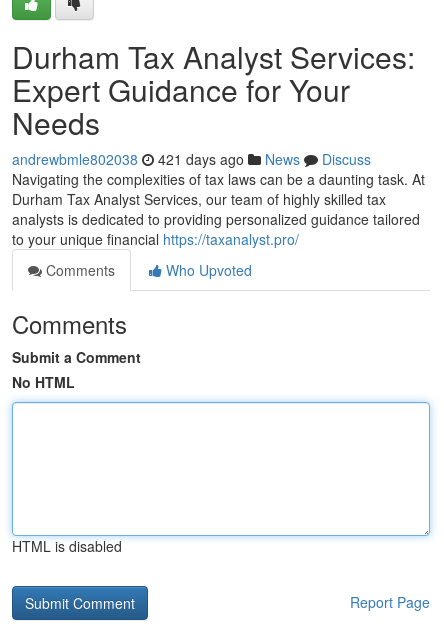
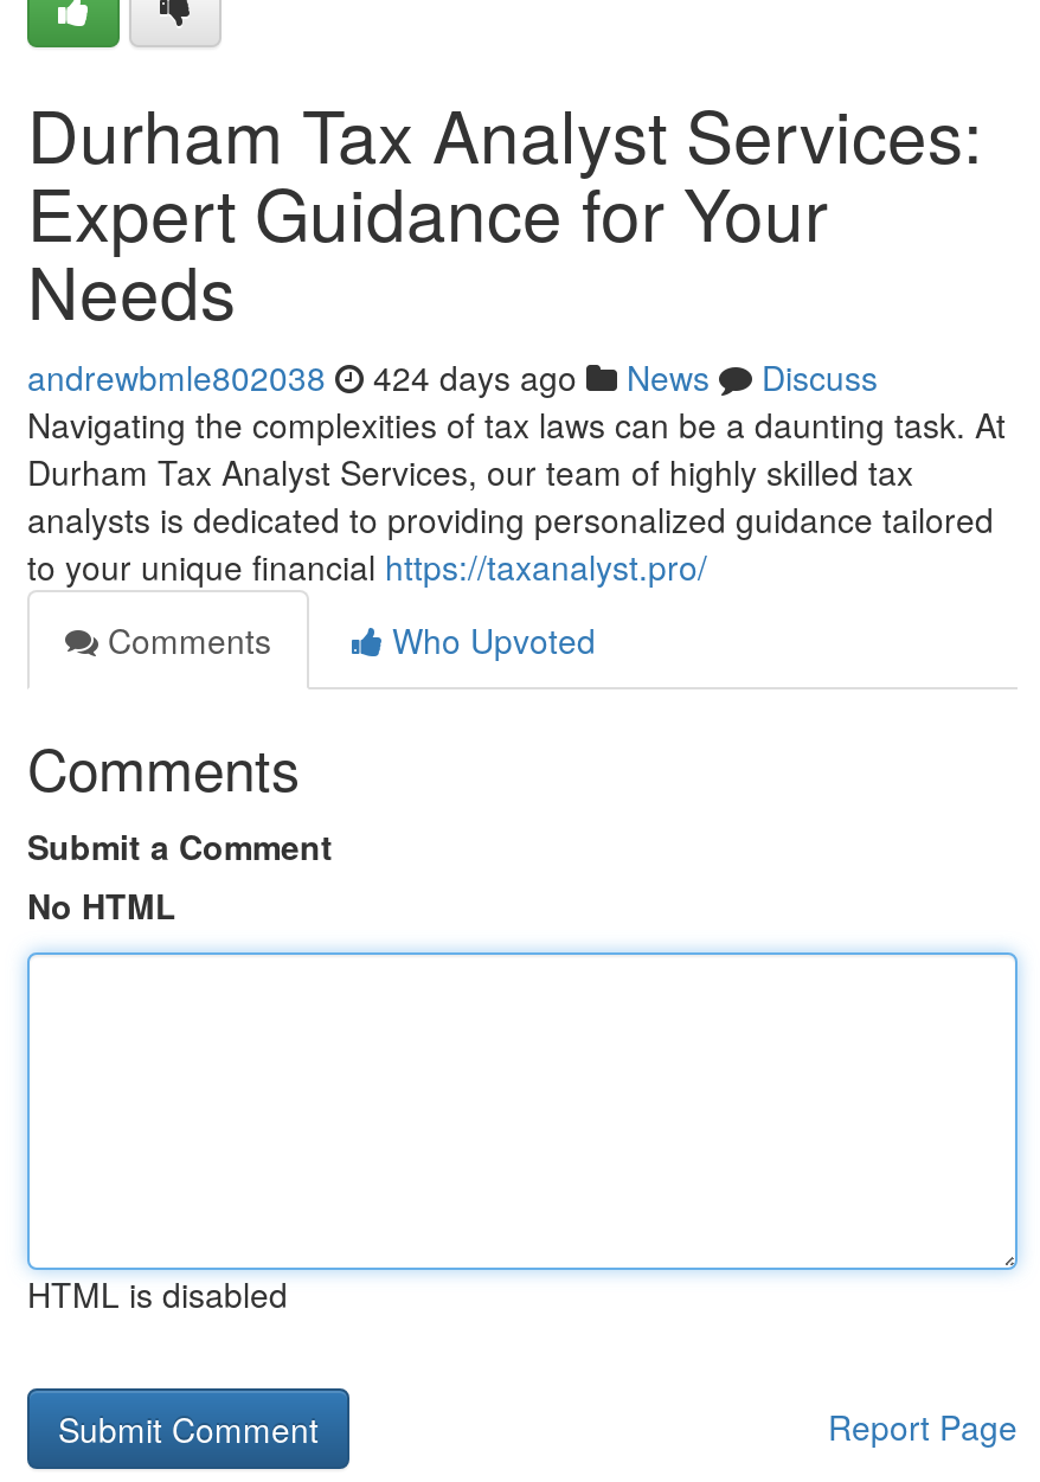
[12,149,371,169] andrewbmle802038 421 days ago News Discuss -> [27,353,878,400] andrewbmle802038 424 days ago News Discuss

